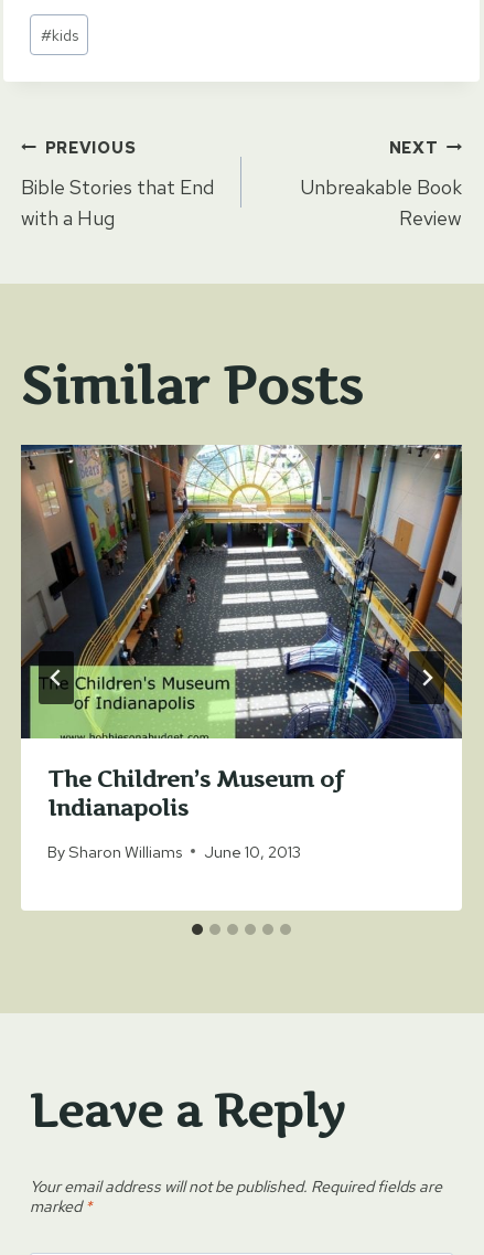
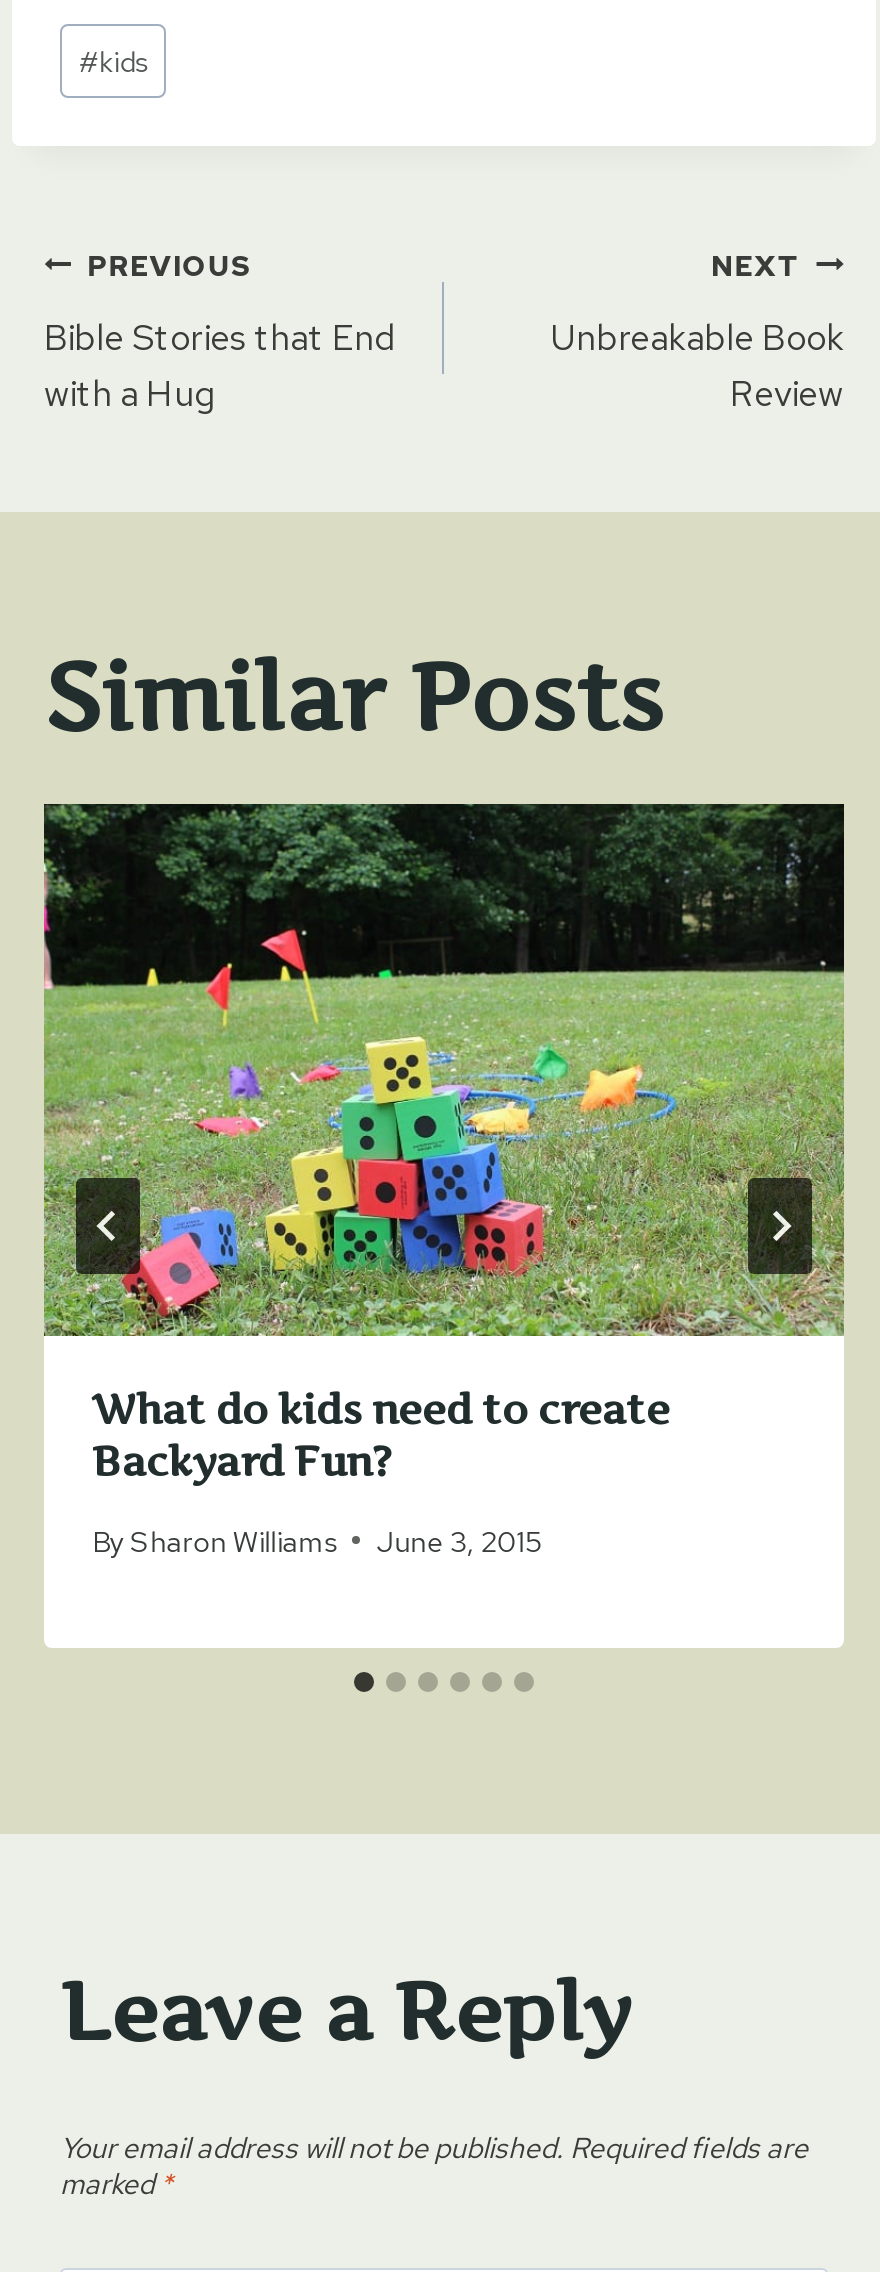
[20,444,463,822] [image] | The Children’s Museum of | Indianapolis -> [42,802,846,1487] [image] | What do kids need to create | Backyard Fun?
[47,841,301,862] By Sharon Williams June 10, 2013 -> [92,1521,540,1559] By Sharon Williams June 3, 2015

